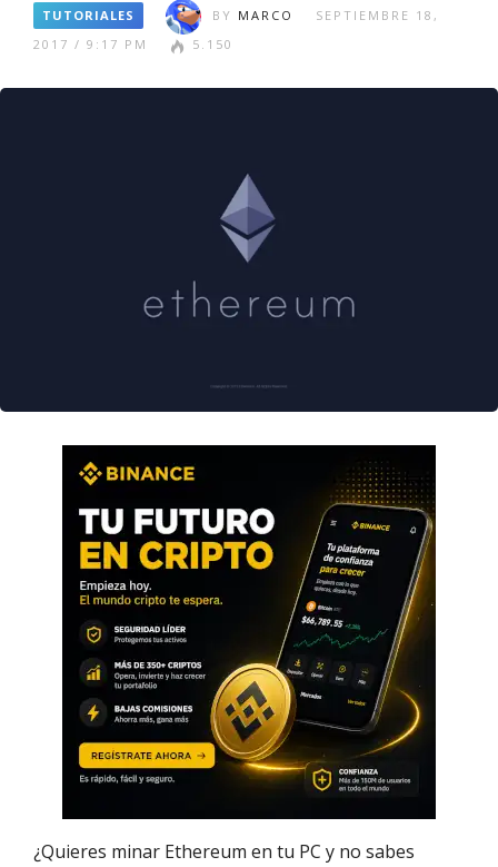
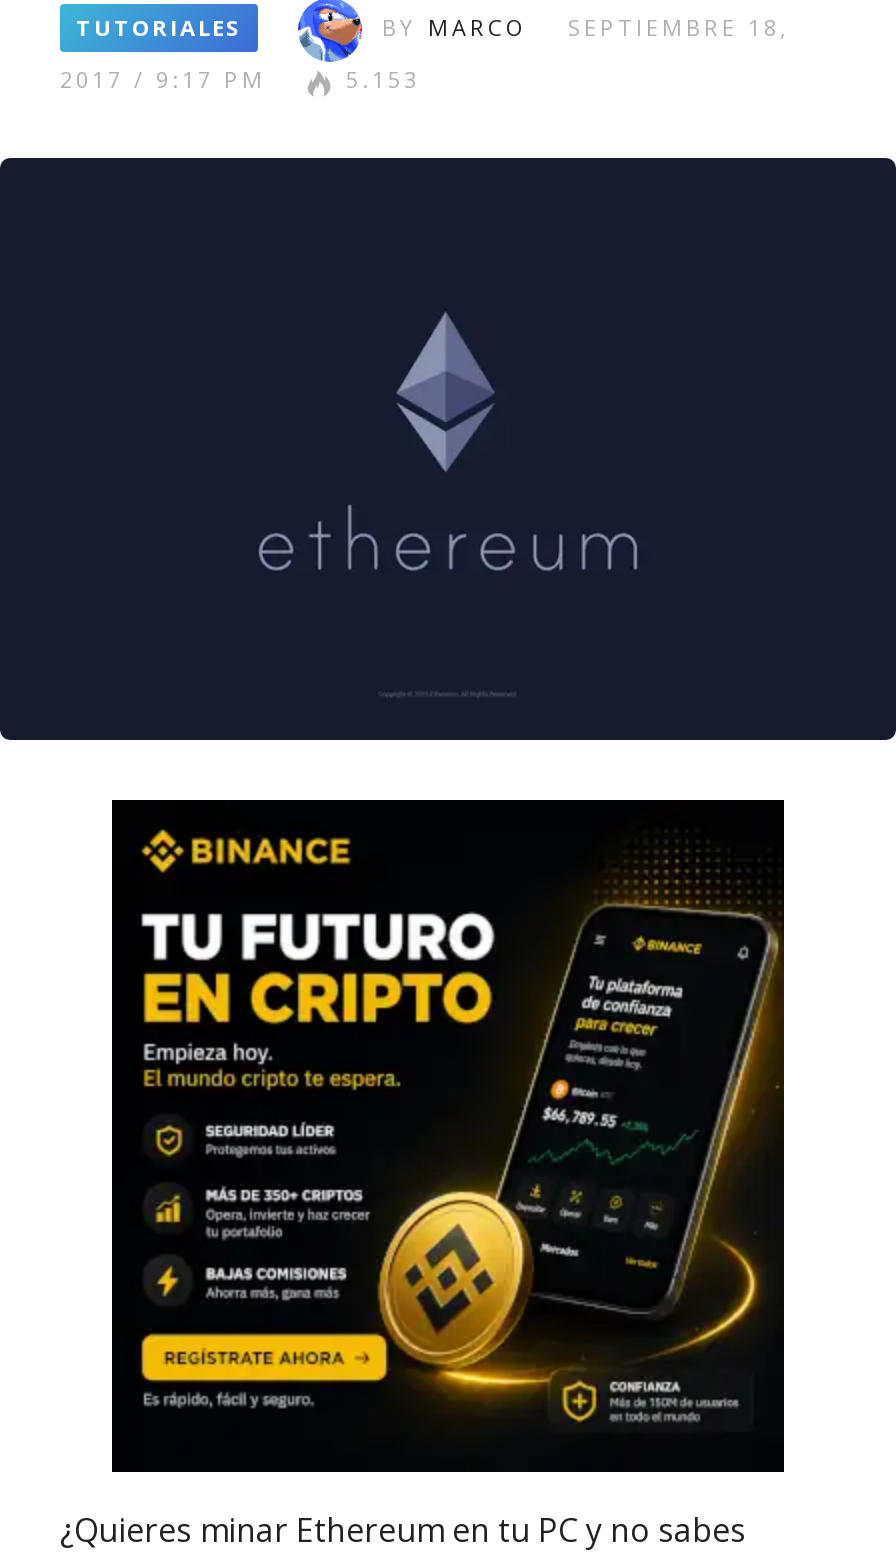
[192,36,233,53] 5.150 -> [346,64,420,94] 5.153

